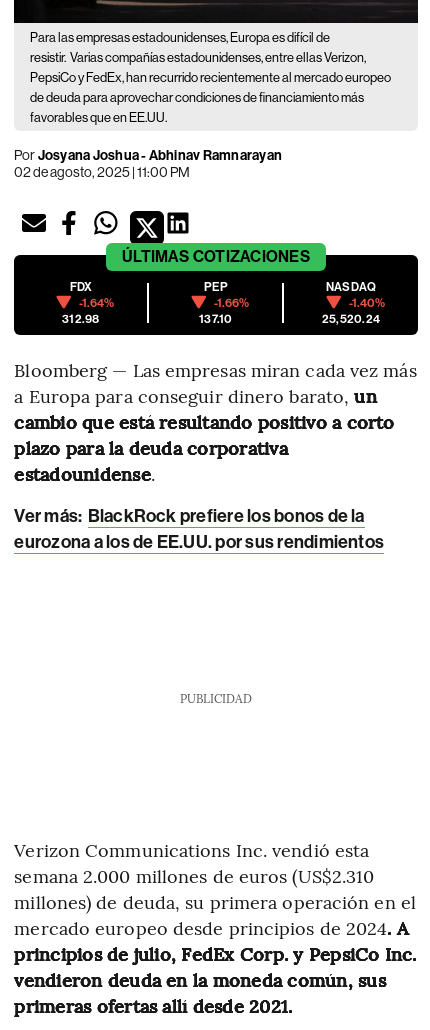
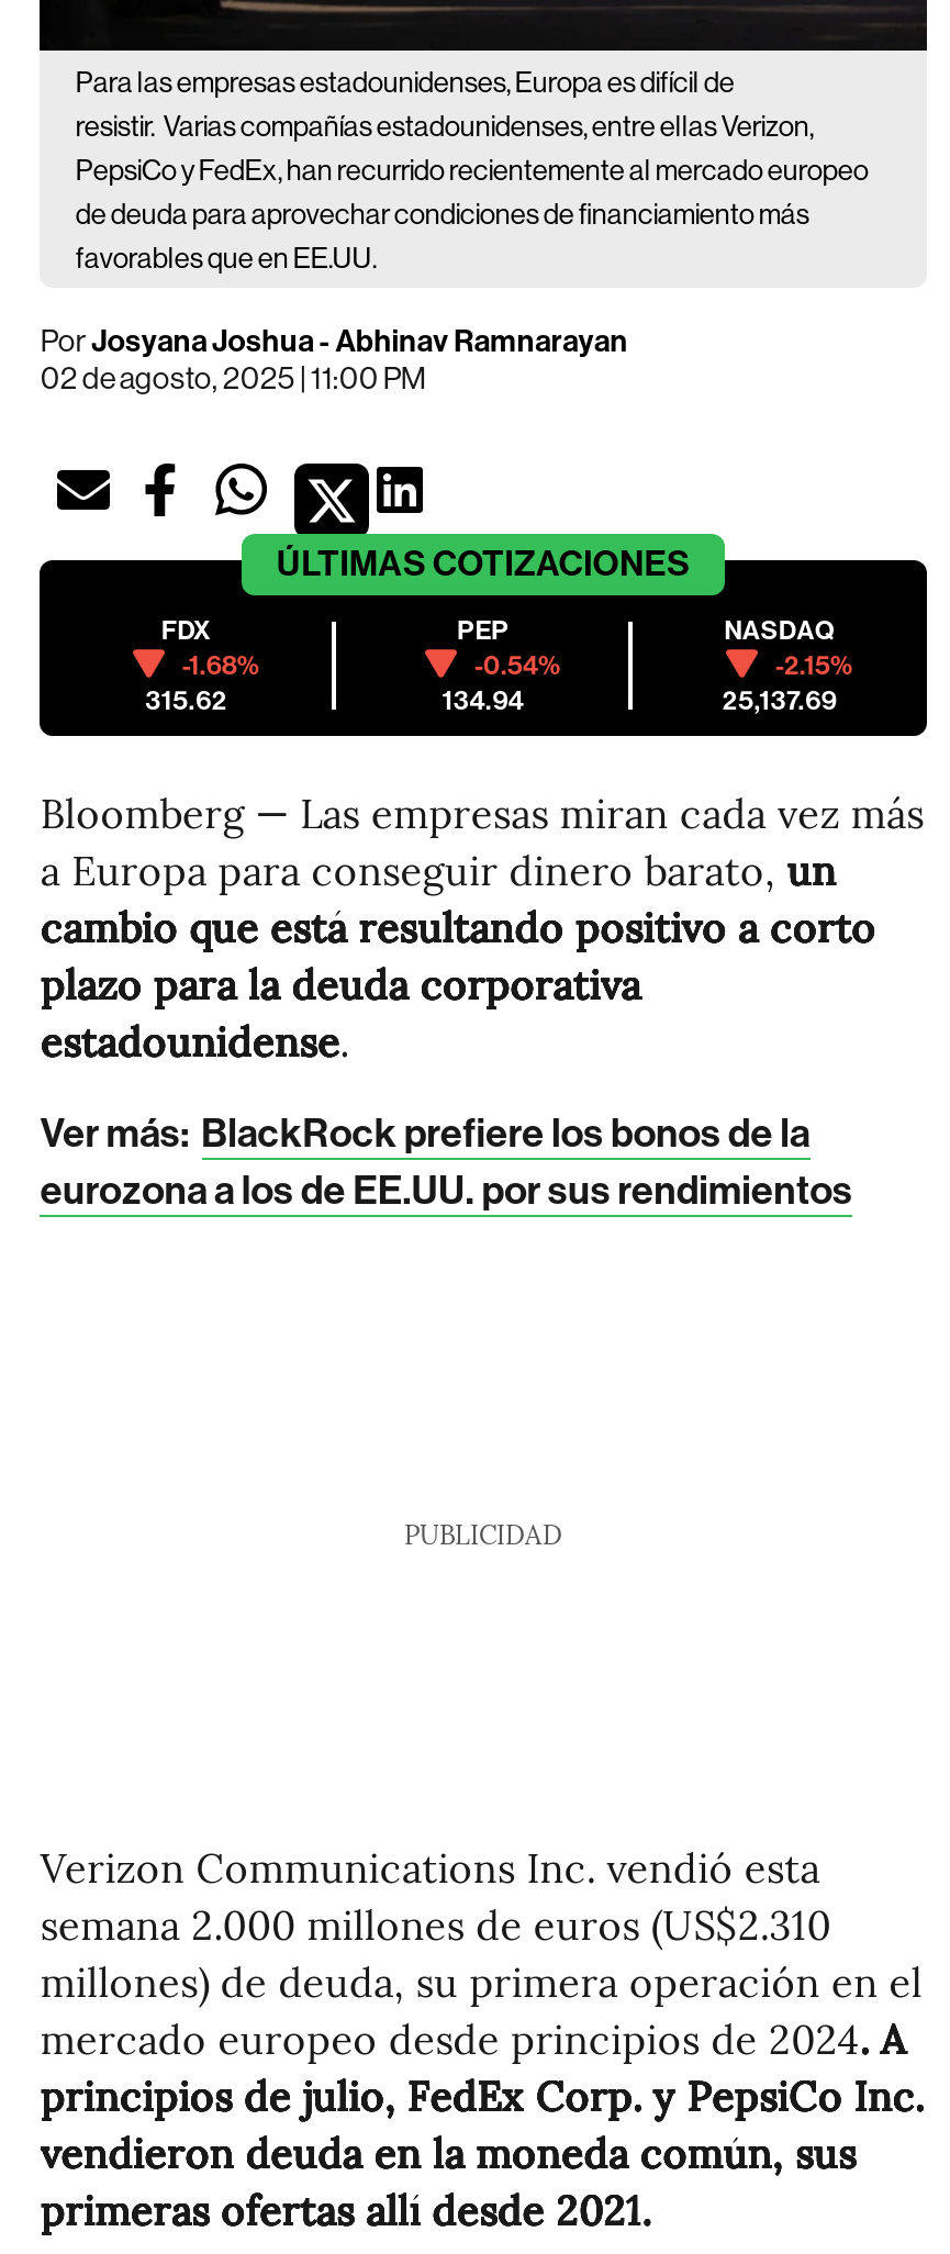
[79,296,114,310] -1.64% -> [182,650,259,681] -1.68%
[214,296,249,310] -1.66% -> [474,650,560,681] -0.54%
[348,296,384,310] -1.40% -> [775,650,852,681] -2.15%
[62,312,100,326] 312.98 -> [145,685,228,716] 315.62
[199,312,233,326] 137.10 -> [442,685,524,716] 134.94
[322,312,380,326] 25,520.24 -> [722,685,837,716] 25,137.69

